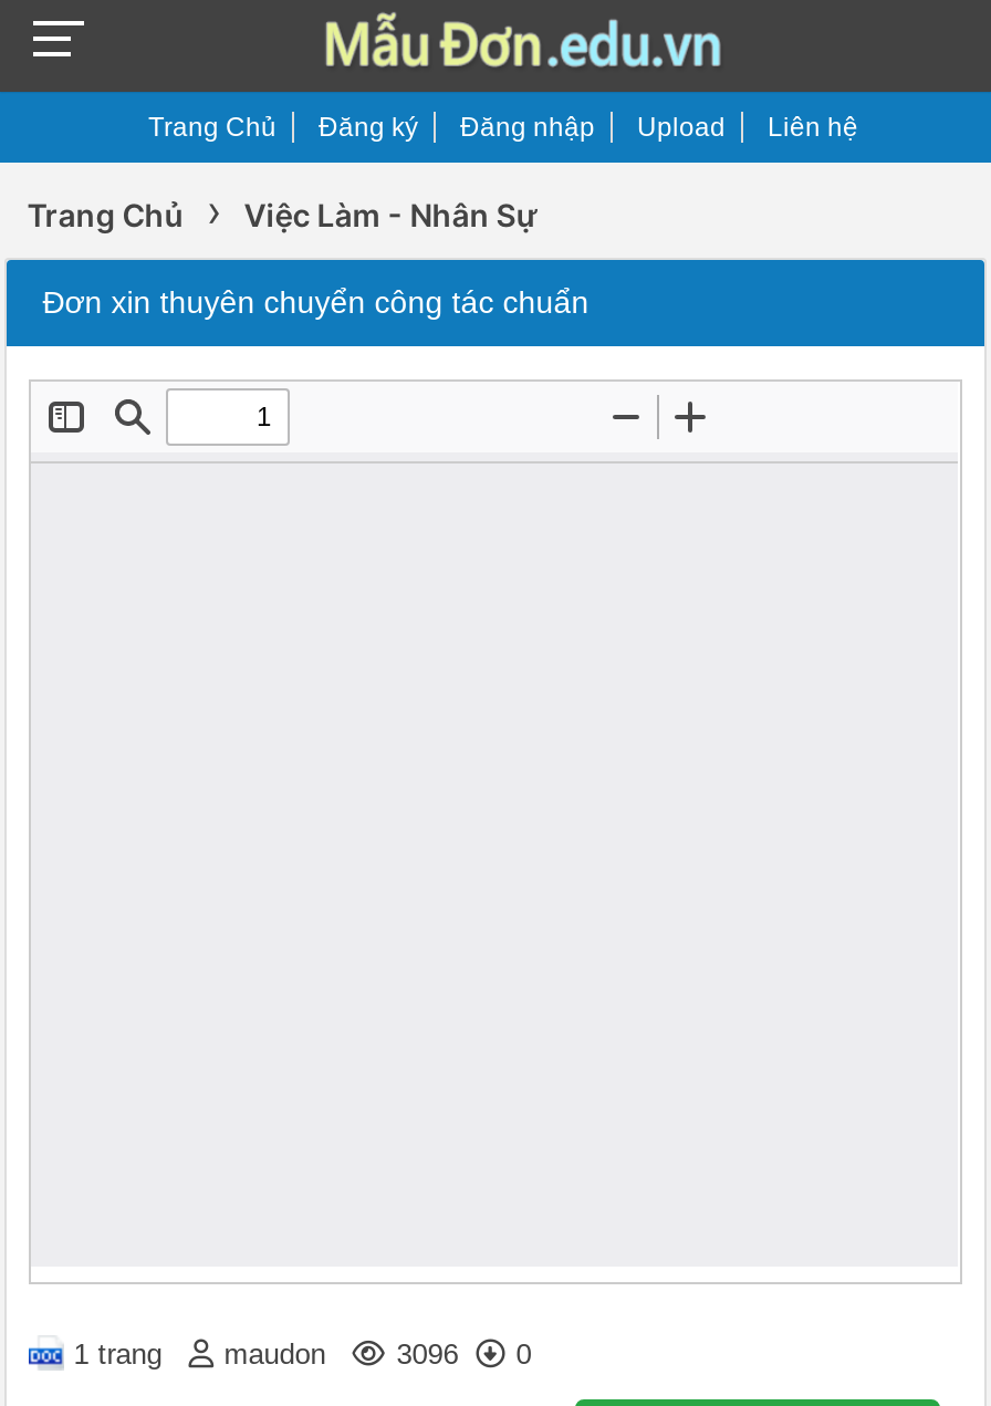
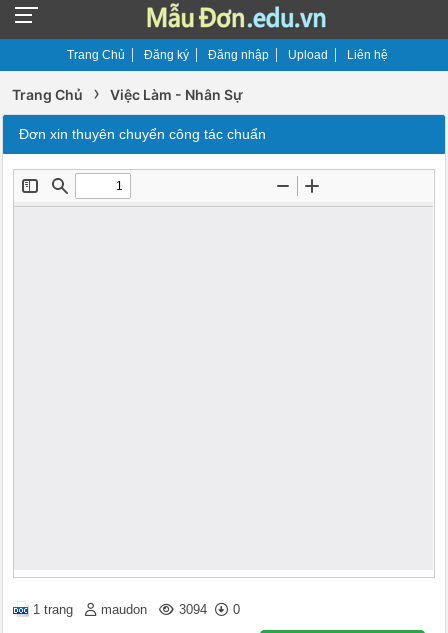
[396,1337,531,1371] 3096 0 -> [179,602,240,617] 3094 0

